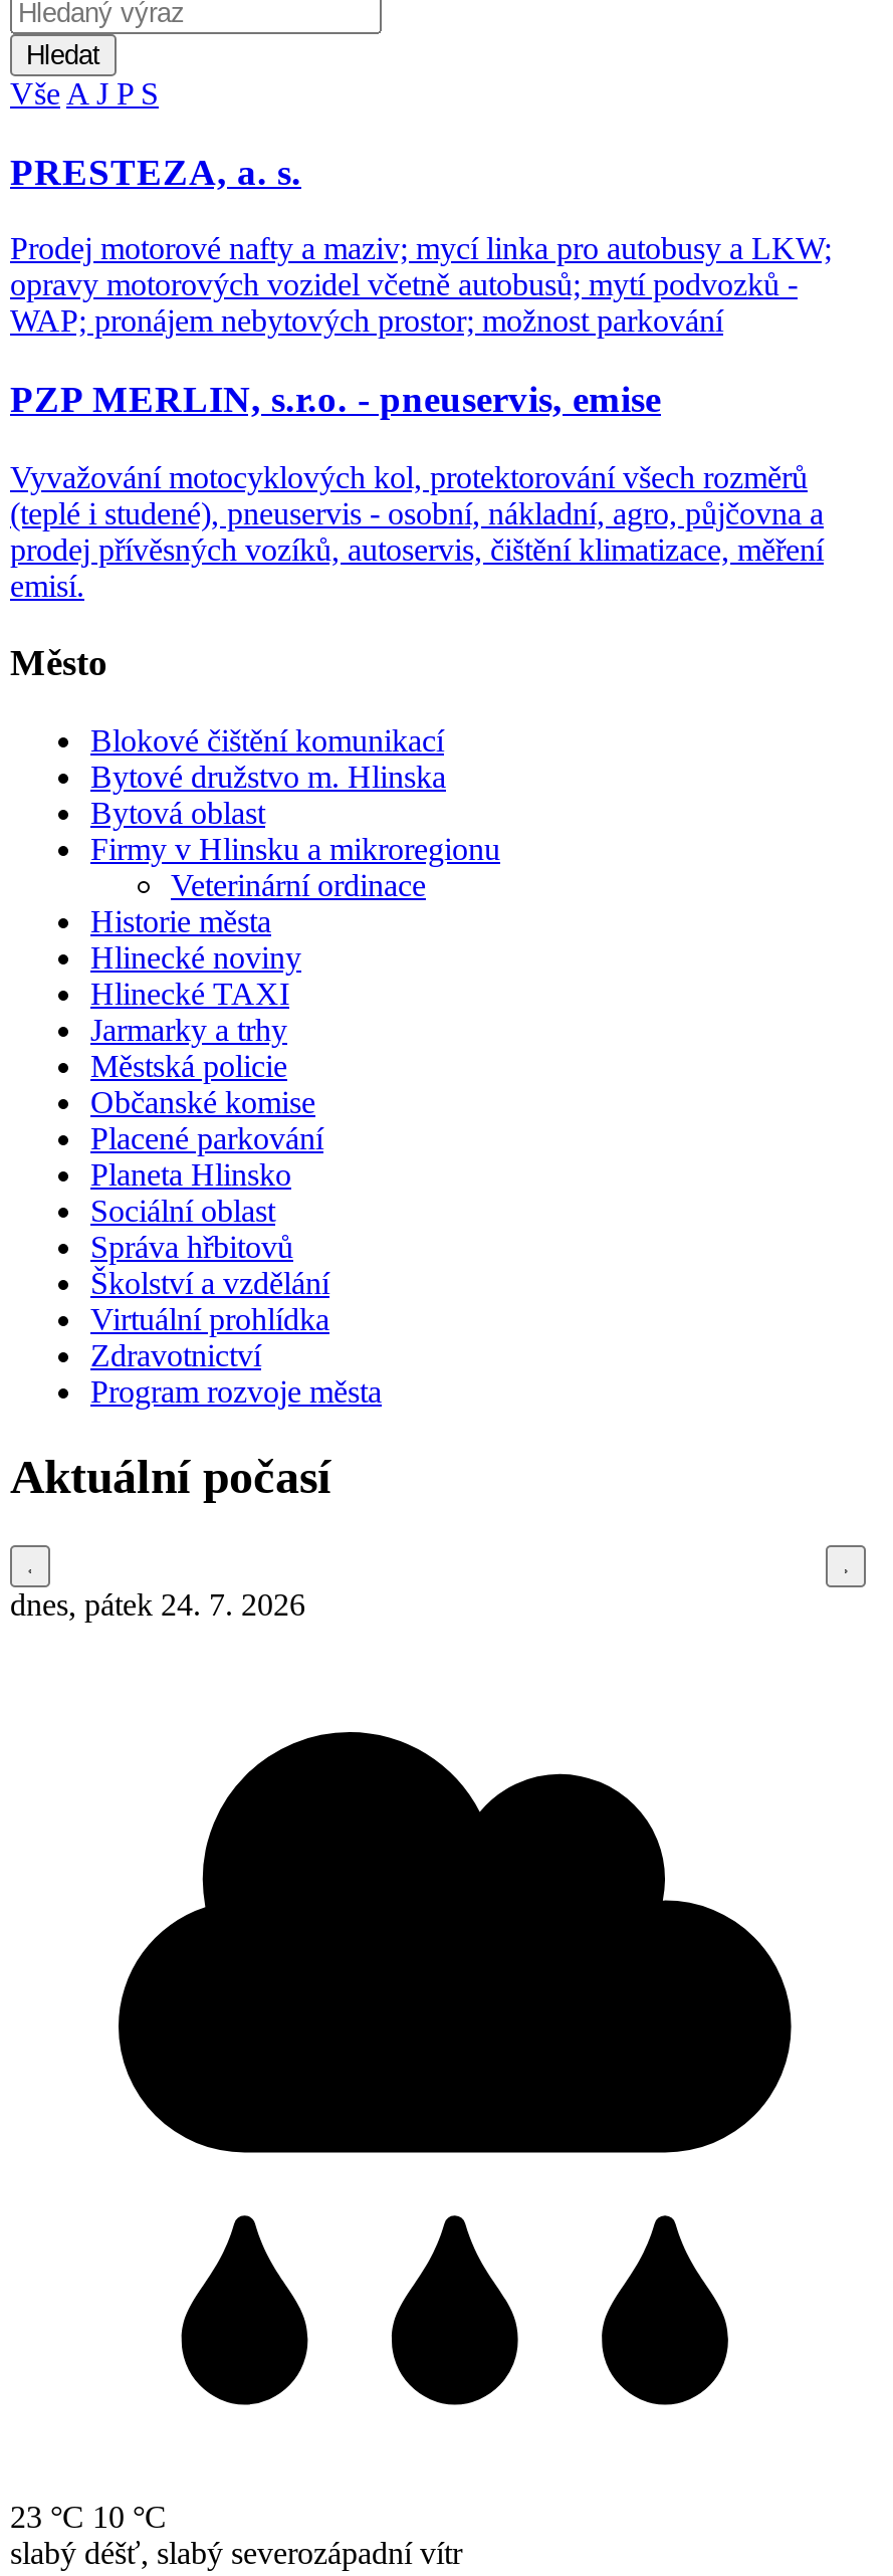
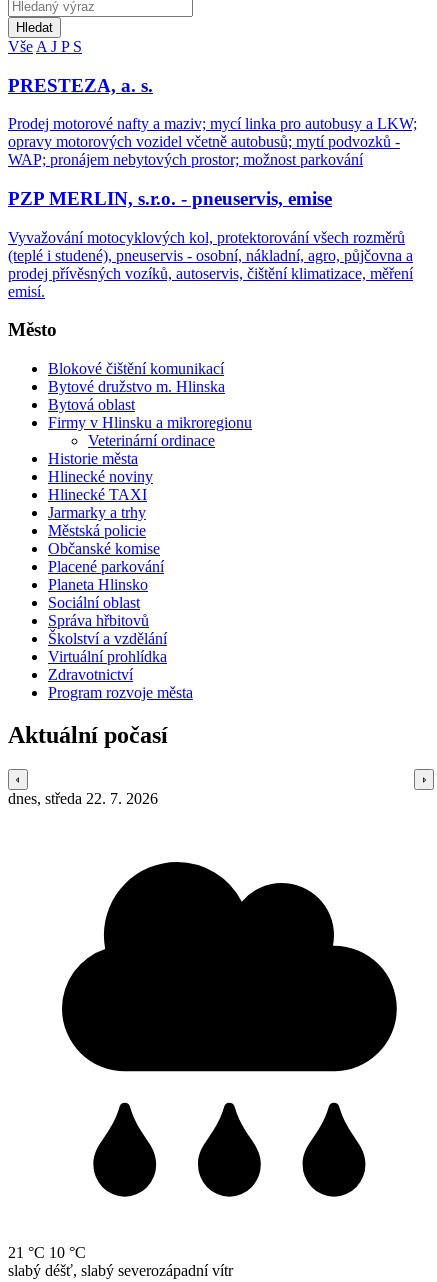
[10,1587,305,1622] dnes, pátek 24. 7. 2026 -> [8,790,158,807] dnes, středa 22. 7. 2026
[10,2500,167,2534] 23 °C 10 °C -> [8,1244,86,1261] 21 °C 10 °C

